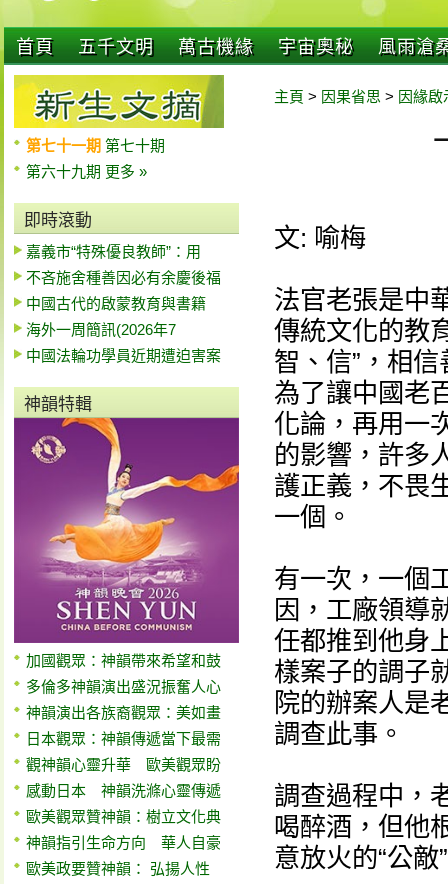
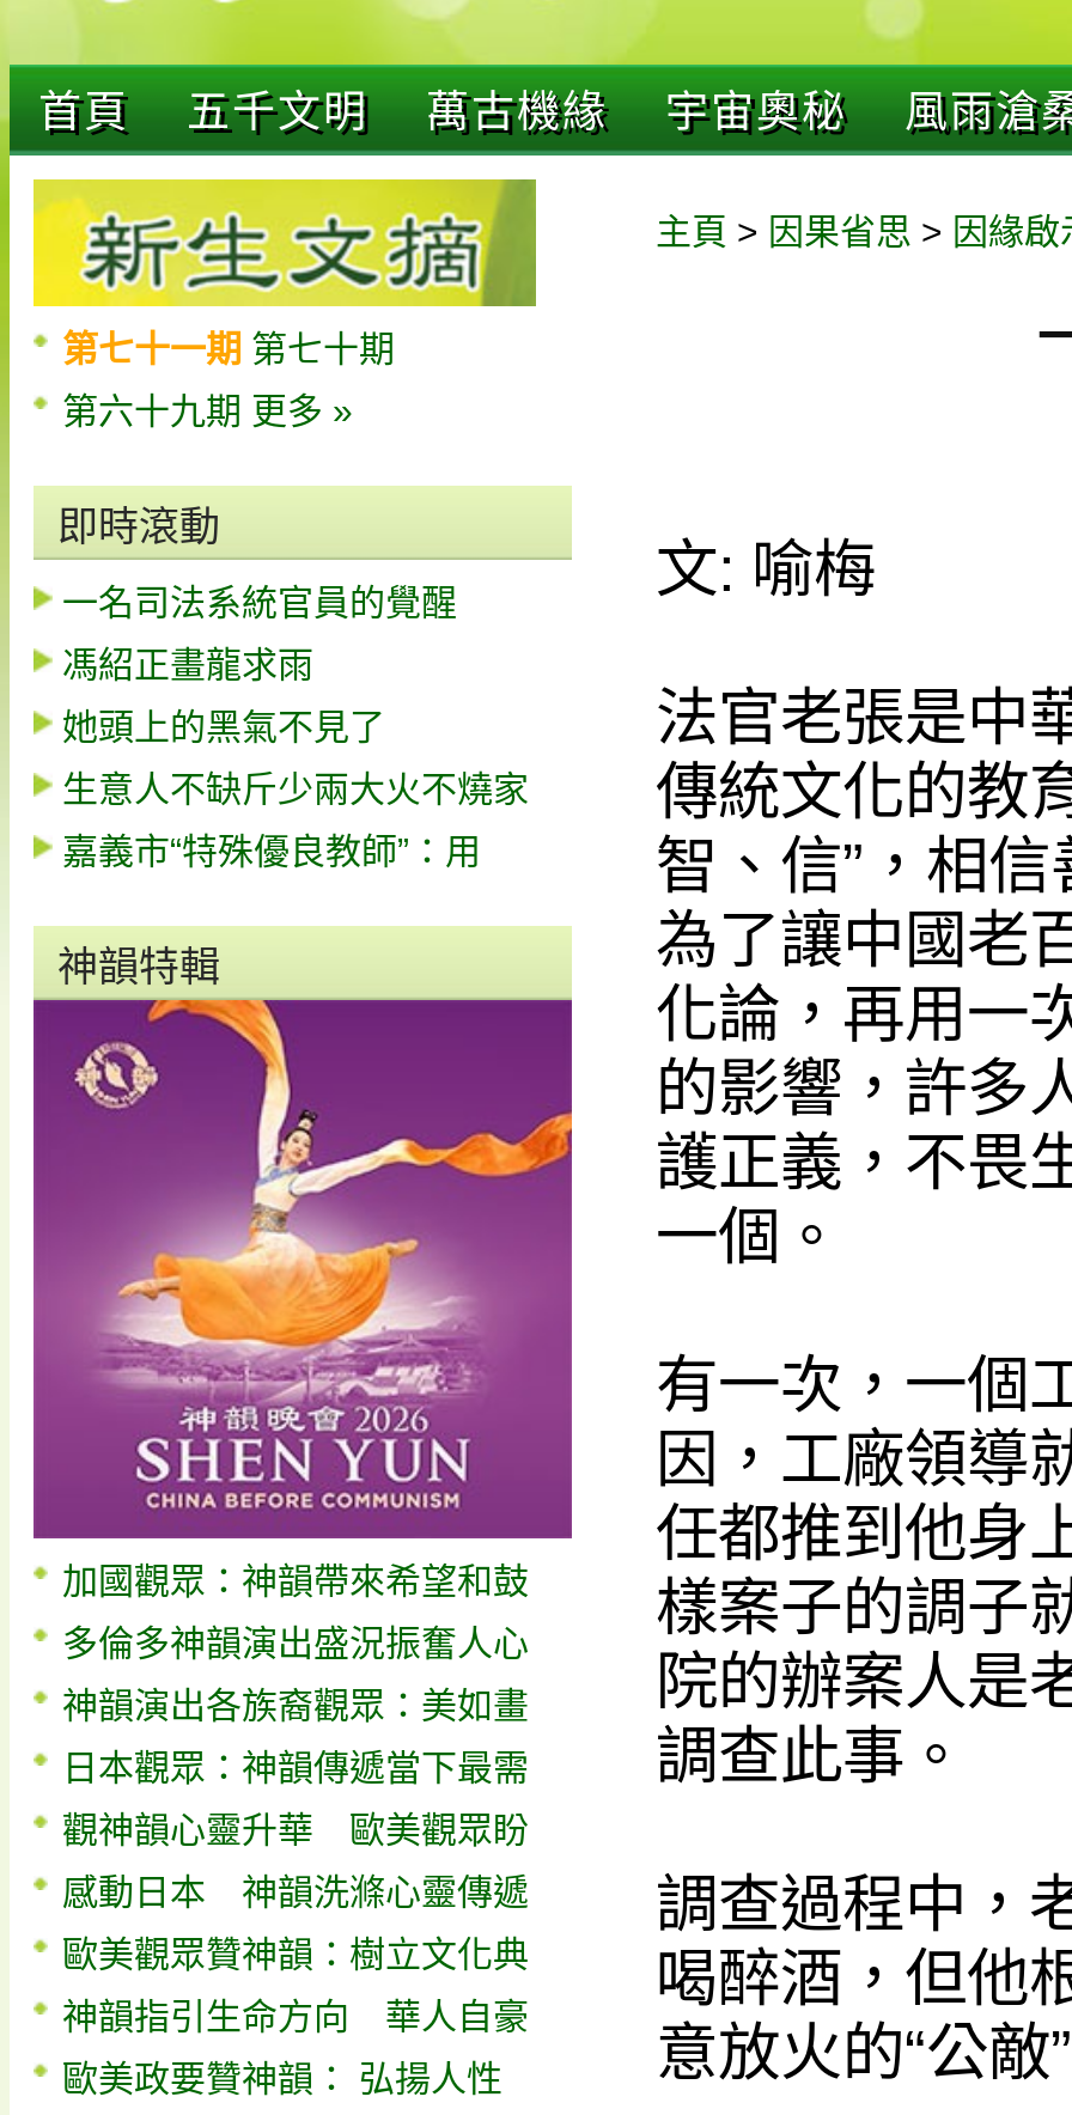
moved [26,243,201,260] -> [62,830,481,871]: 嘉義市“特殊優良教師”：用
none -> [62,581,529,809] 一名司法系統官員的覺醒 | 馮紹正畫龍求雨 | 她頭上的黑氣不見了 | 生意人不缺斤少兩大火不燒家
[26,269,221,364] 不吝施舍種善因必有余慶後福 | 中國古代的啟蒙教育與書籍 | 海外一周簡訊(2026年7 | 中國法輪功學員近期遭迫害案 -> none

